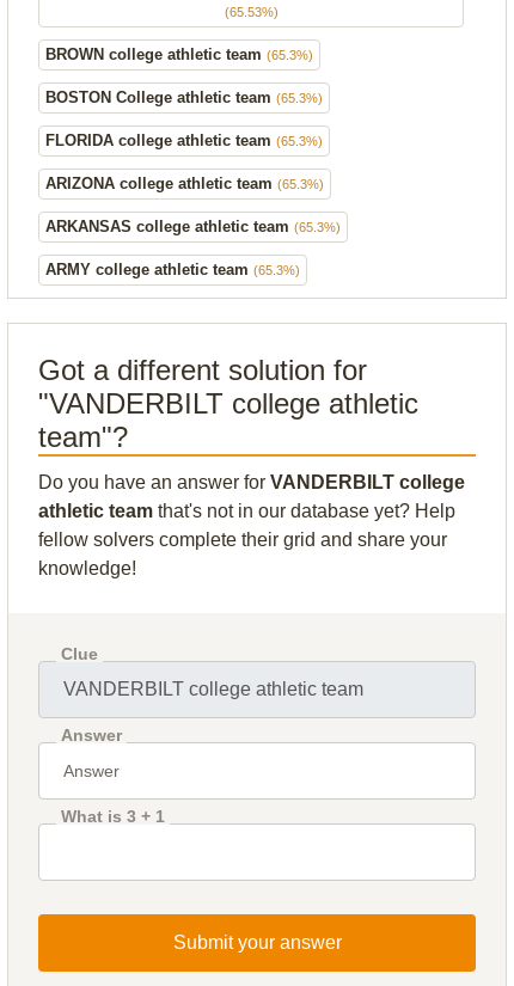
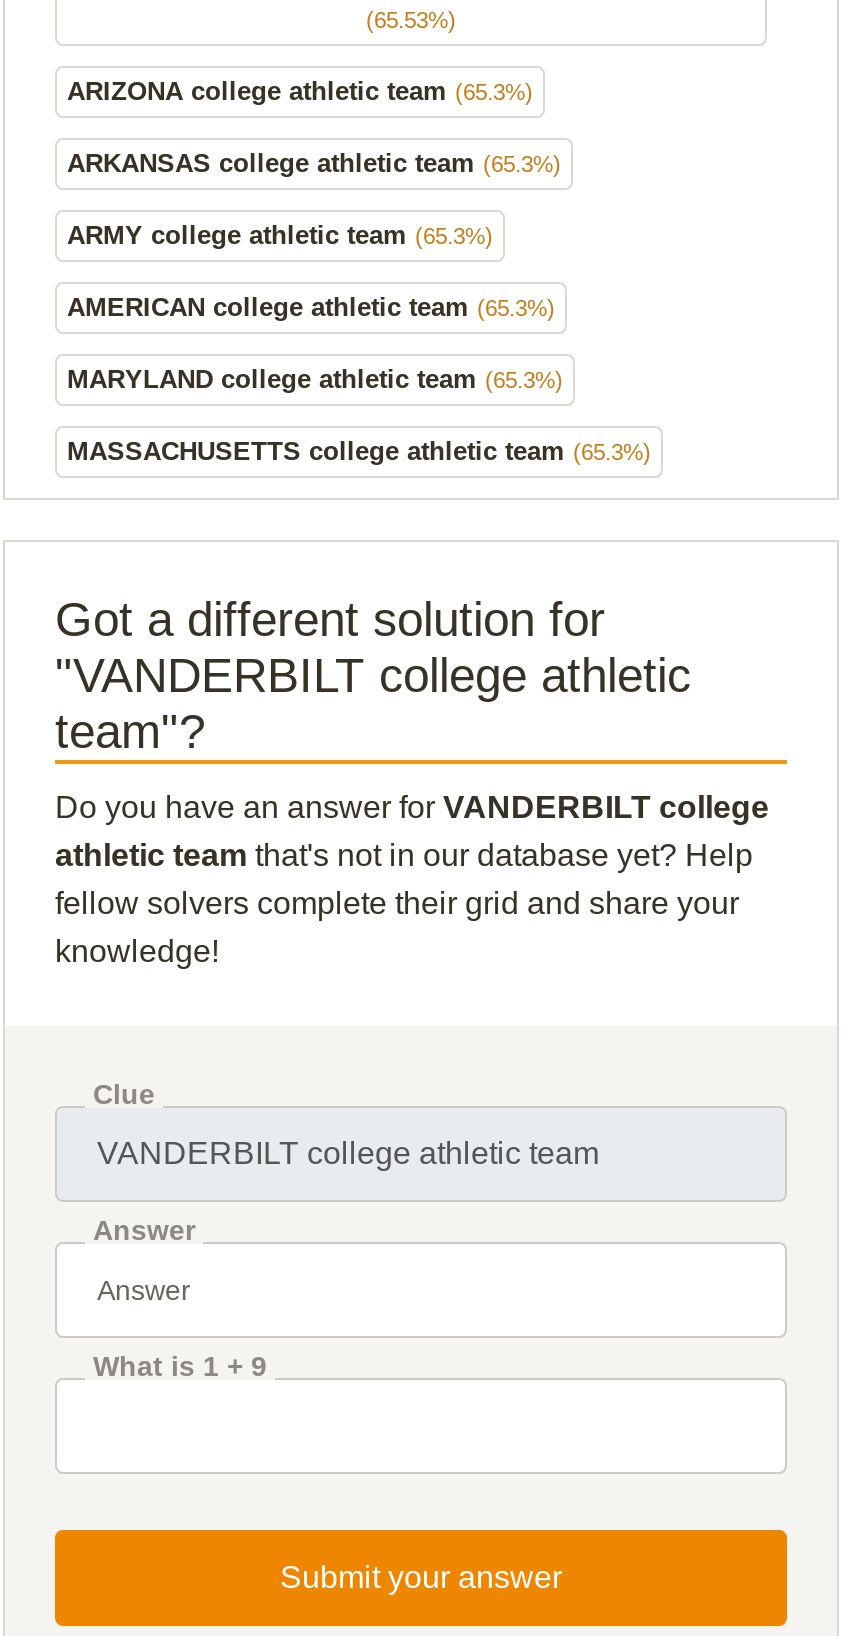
[45,45,323,149] BROWN college athletic team (65.3%) | BOSTON College athletic team (65.3%) | FLORIDA college athletic team (65.3%) -> none
moved [45,174,341,278] -> [67,75,561,249]: ARIZONA college athletic team (65.3%) | ARKANSAS college athletic team (65.3%) | ARMY college athletic team (65.3%)
none -> [67,291,651,465] AMERICAN college athletic team (65.3%) | MARYLAND college athletic team (65.3%) | MASSACHUSETTS college athletic team (65.3%)
[61,806,165,825] What is 3 + 1 -> [93,1349,267,1381] What is 1 + 9

